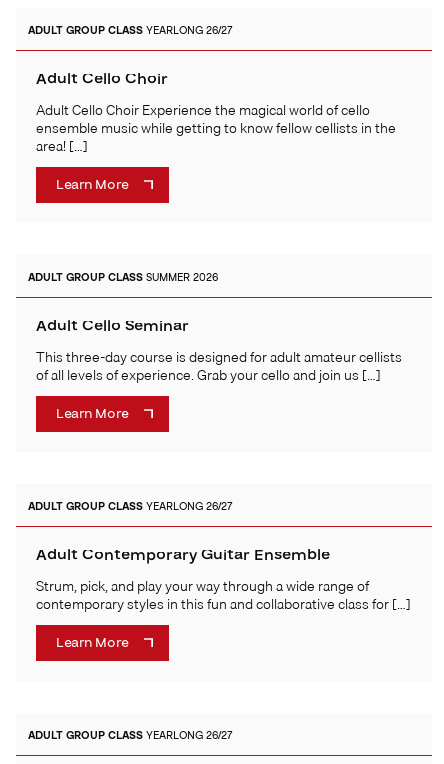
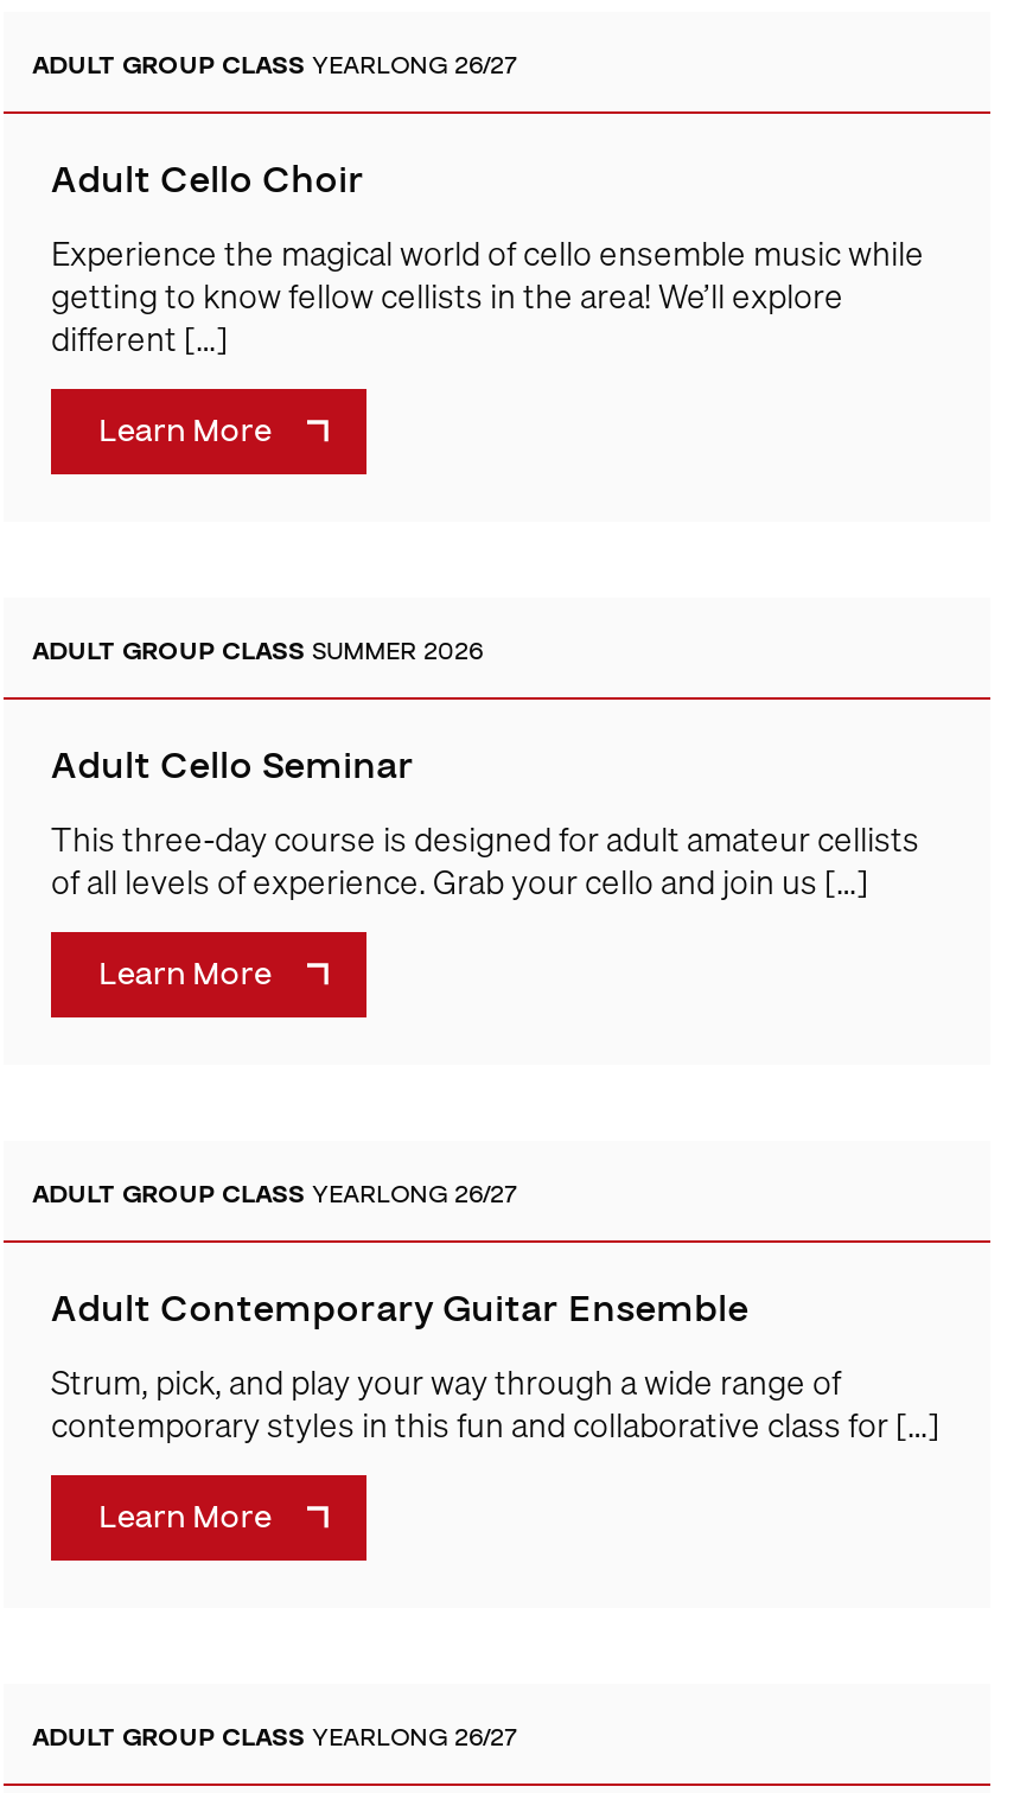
[36,99,396,157] Adult Cello Choir Experience the magical world of cello | ensemble music while getting to know fellow cellists in the | area! […] -> [51,227,924,365] Experience the magical world of cello ensemble music while | getting to know fellow cellists in the area! We’ll explore | different […]

